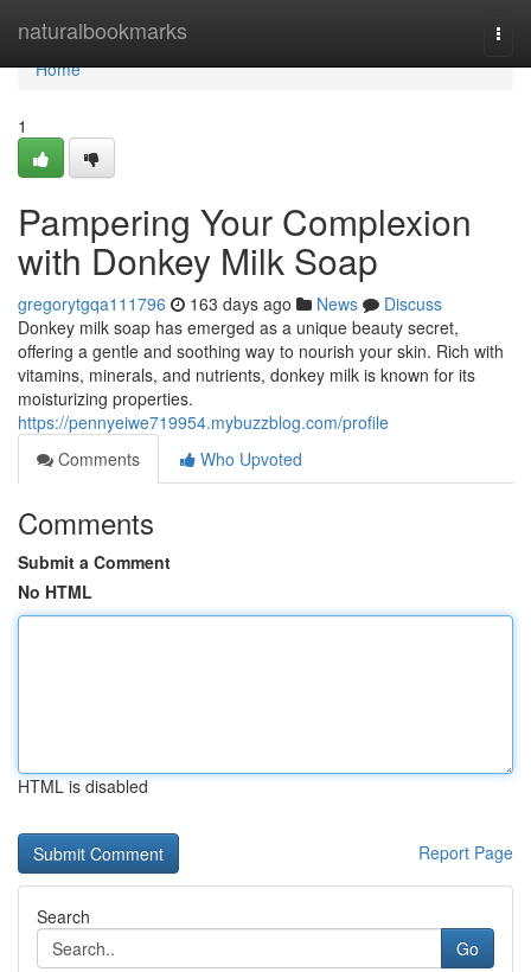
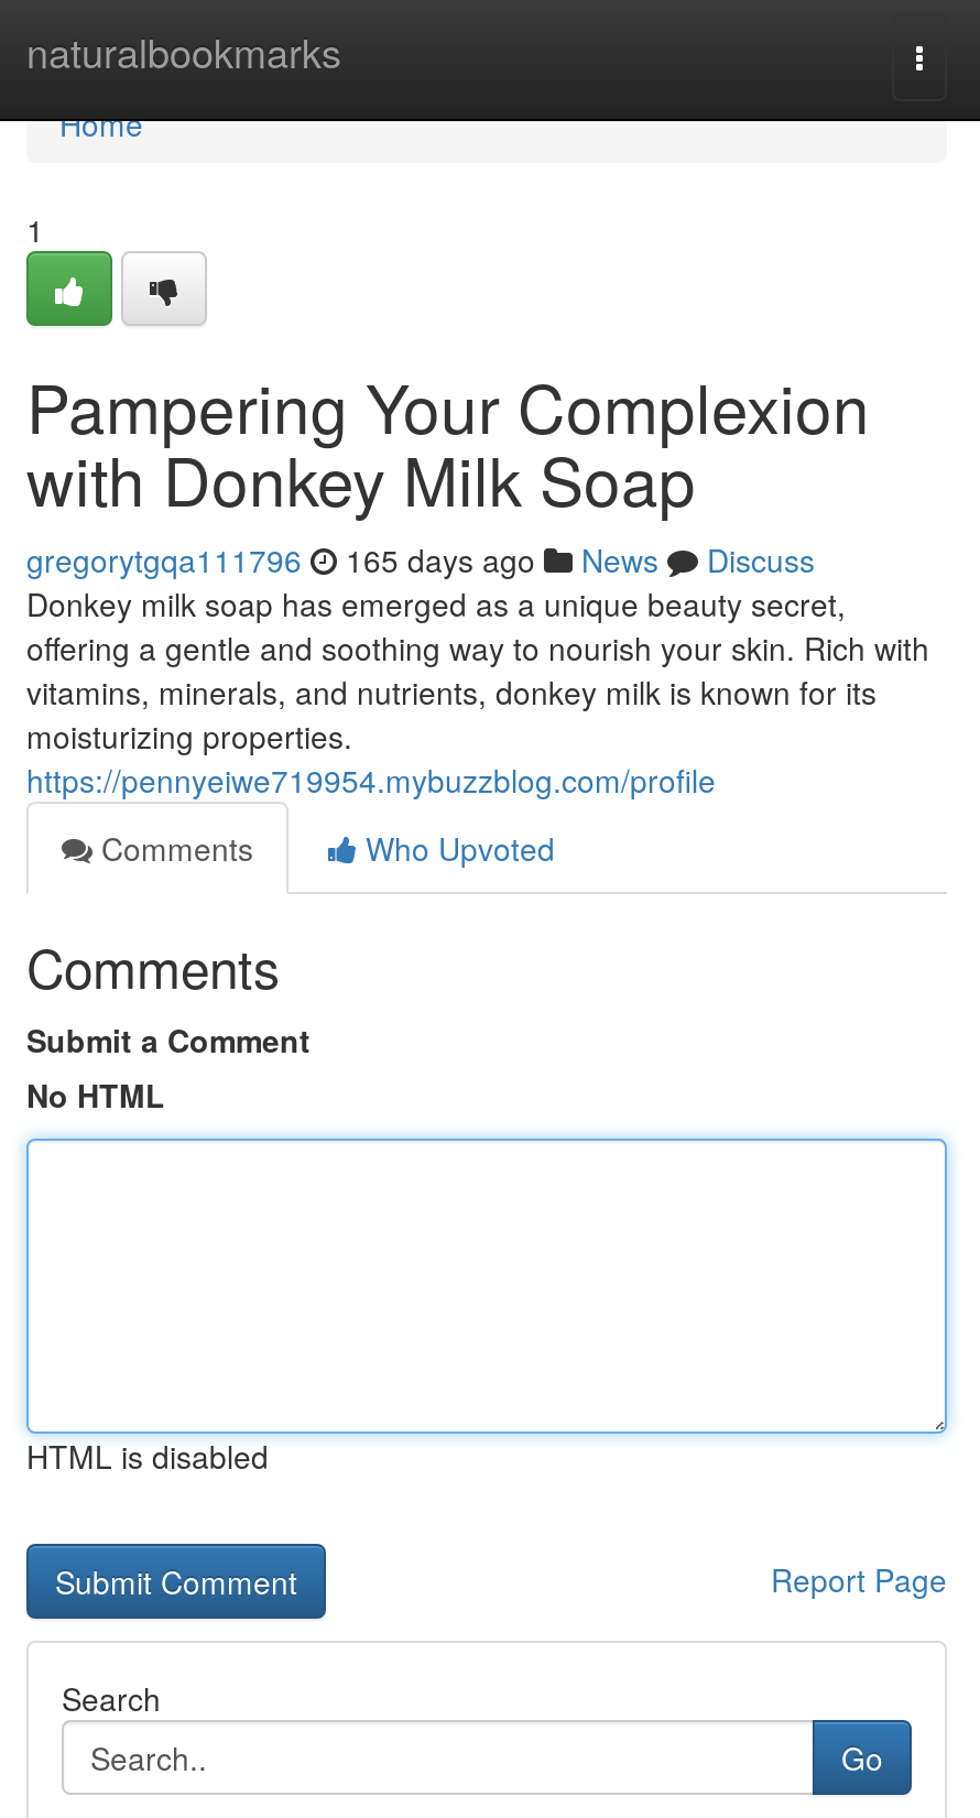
[18,292,442,315] gregorytgqa111796 163 days ago News Discuss -> [26,537,815,581] gregorytgqa111796 165 days ago News Discuss

